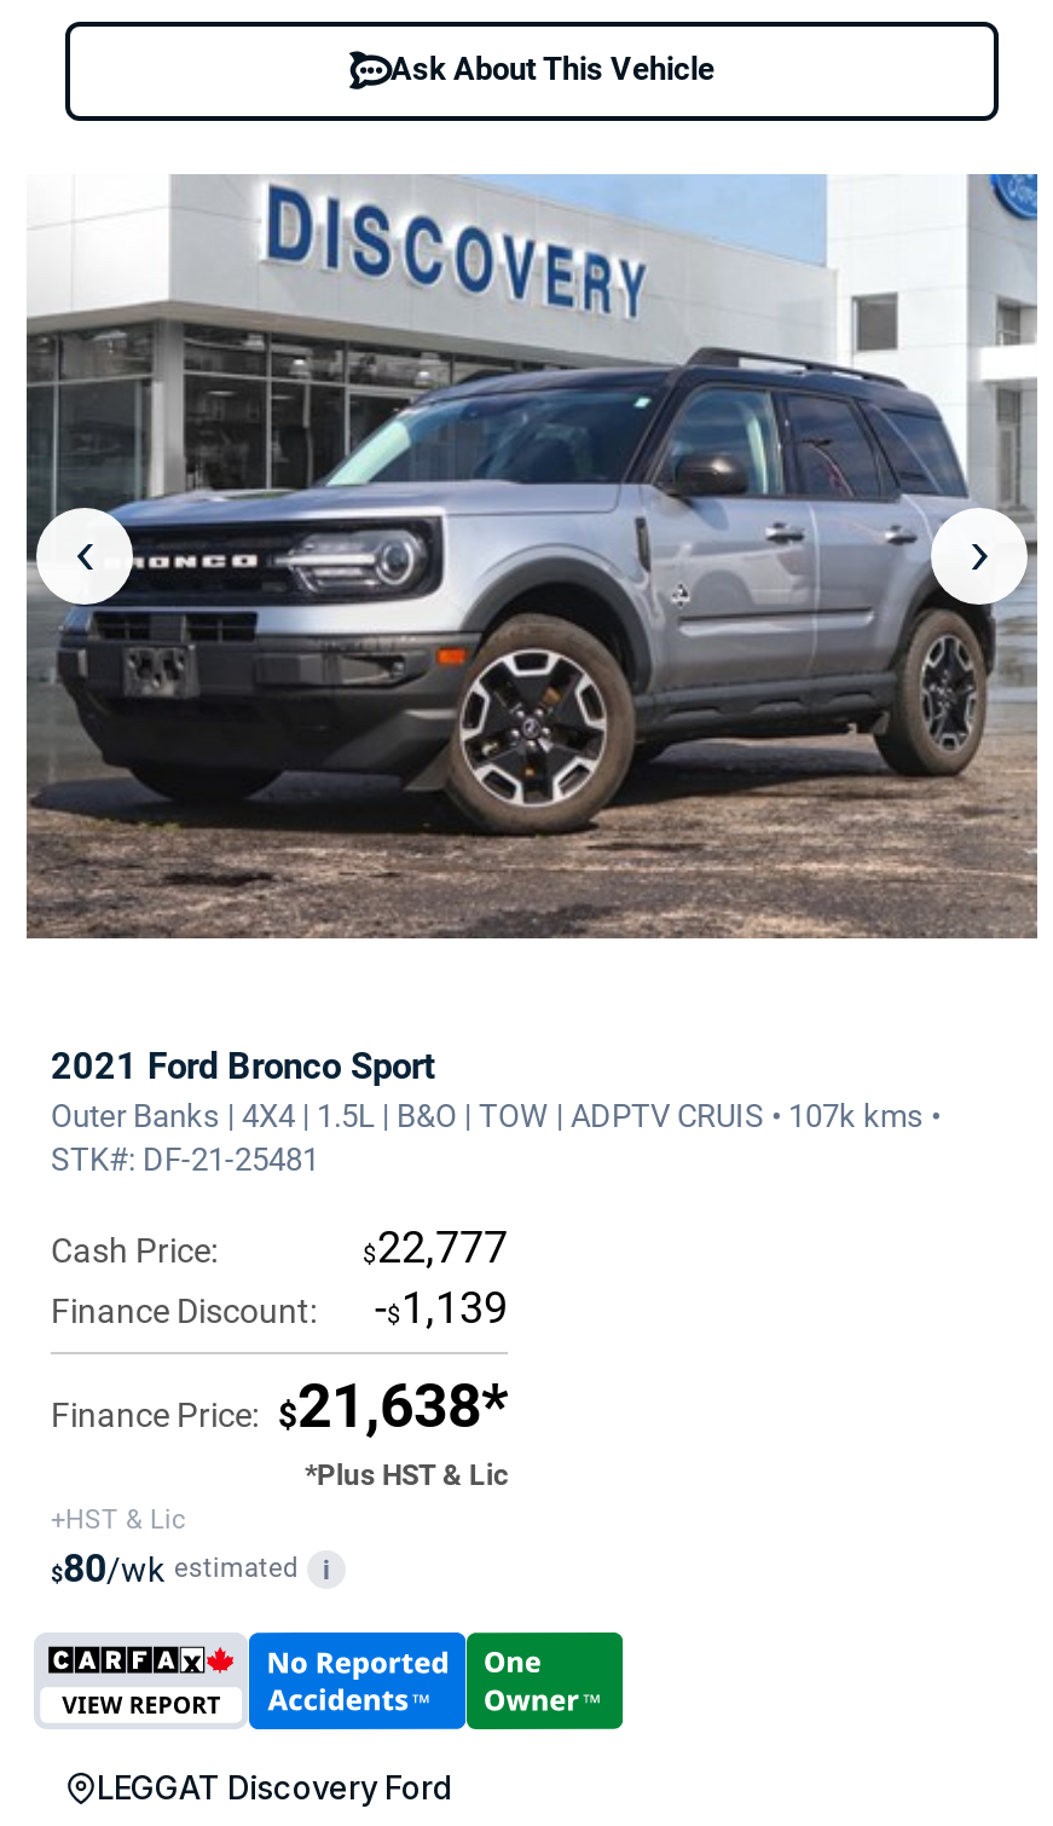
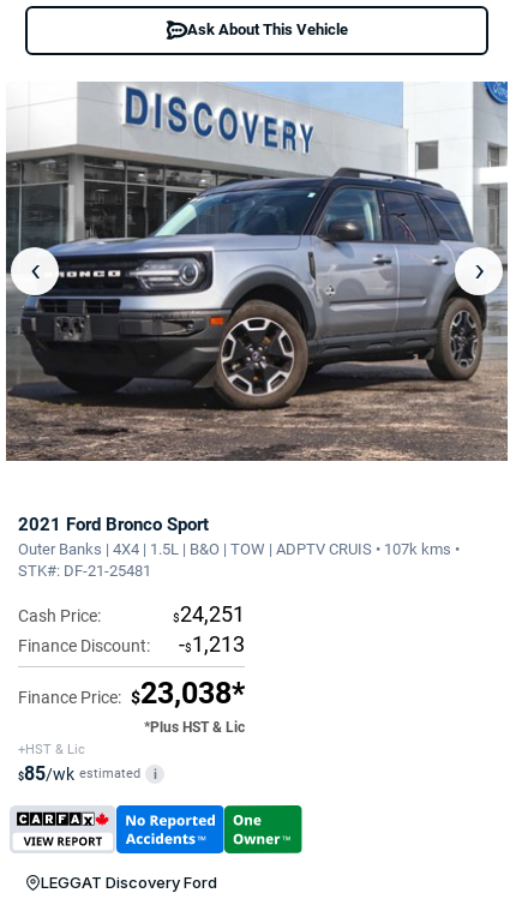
[363,1222,508,1273] $22,777 -> [173,602,245,627] $24,251
[51,1283,508,1333] Finance Discount: -$1,139 -> [18,632,245,657] Finance Discount: -$1,213
[51,1372,508,1442] Finance Price: $21,638* -> [18,676,245,711] Finance Price: $23,038*
[51,1546,330,1592] $80/wk estimated i -> [18,763,157,785] $85/wk estimated i

